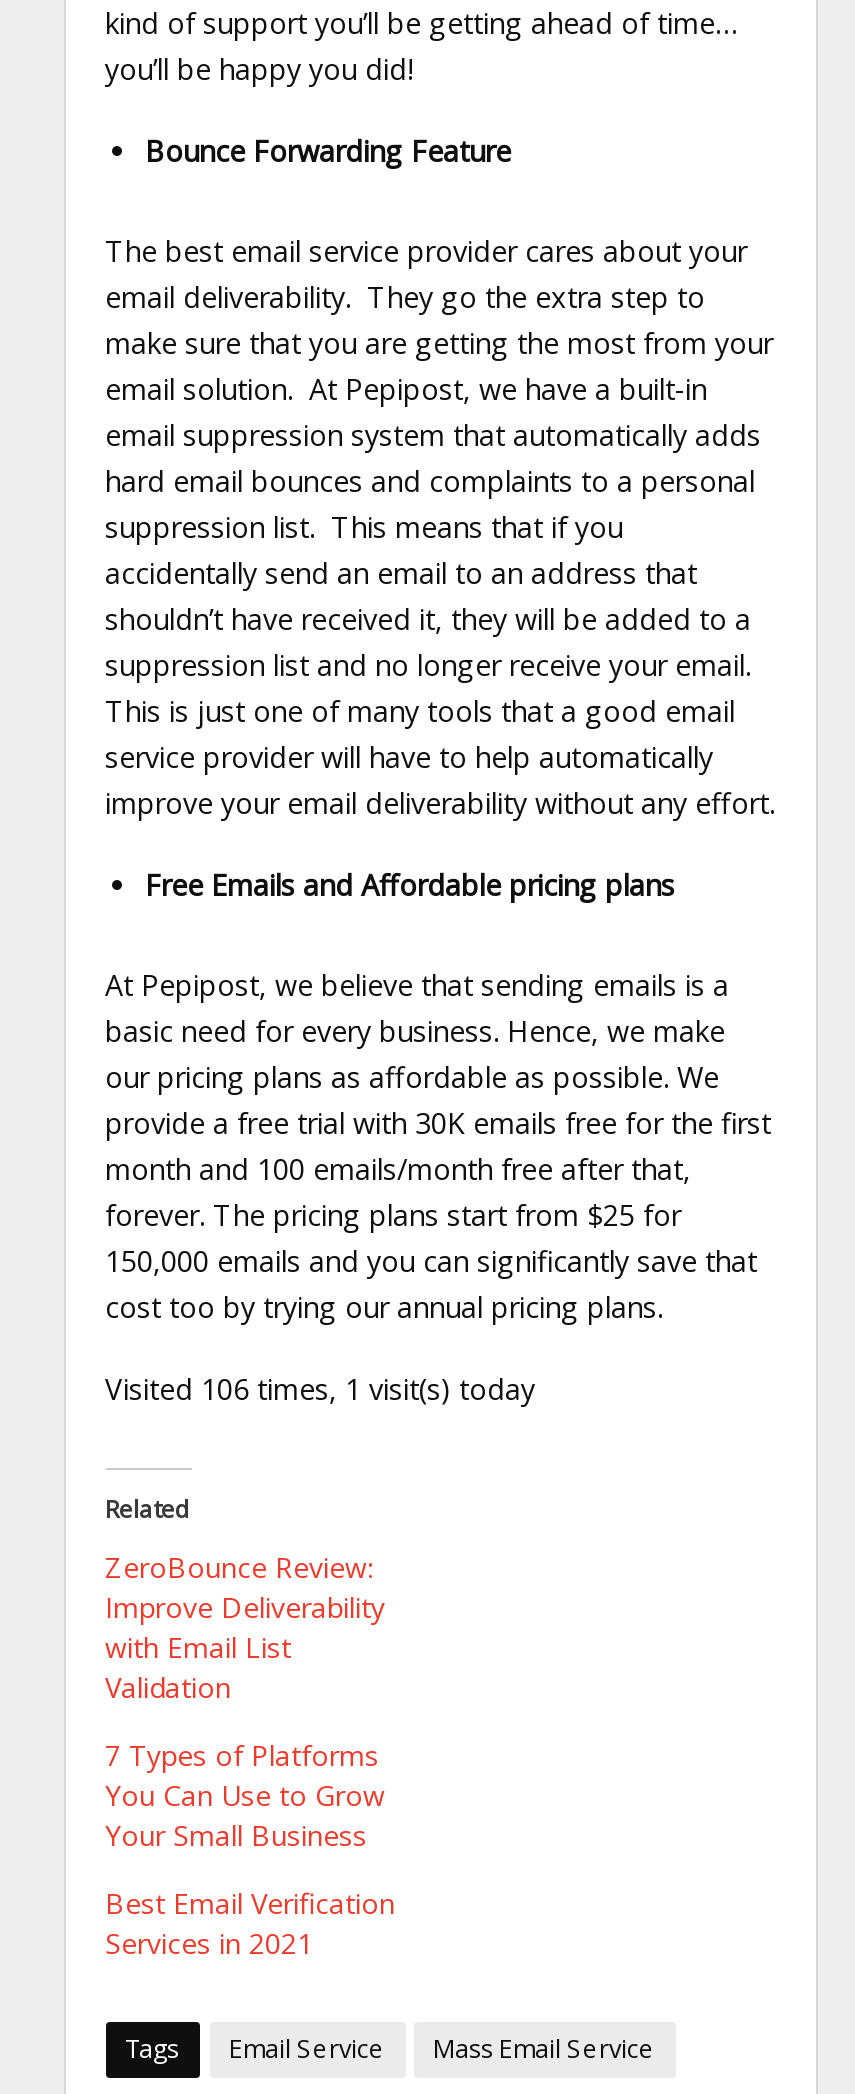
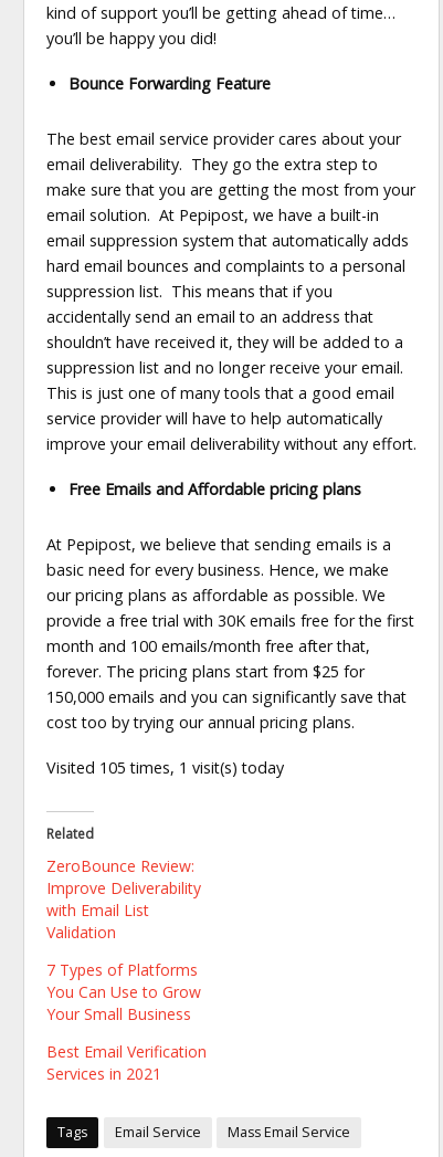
[105,1370,535,1408] Visited 106 times, 1 visit(s) today -> [46,757,283,778] Visited 105 times, 1 visit(s) today

